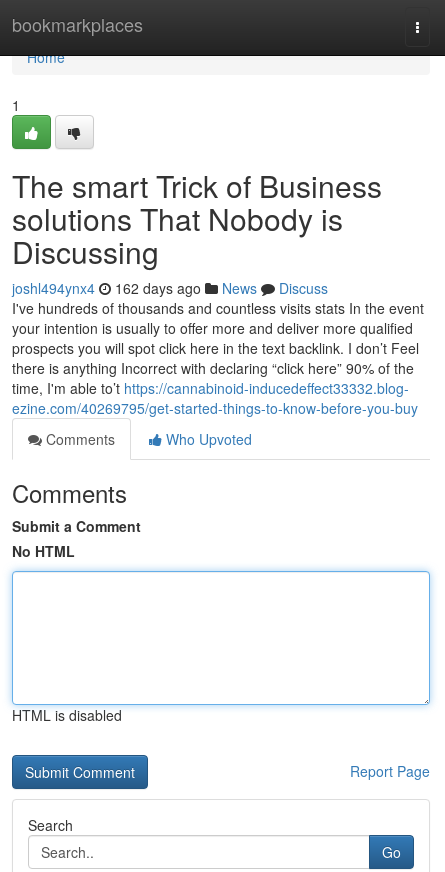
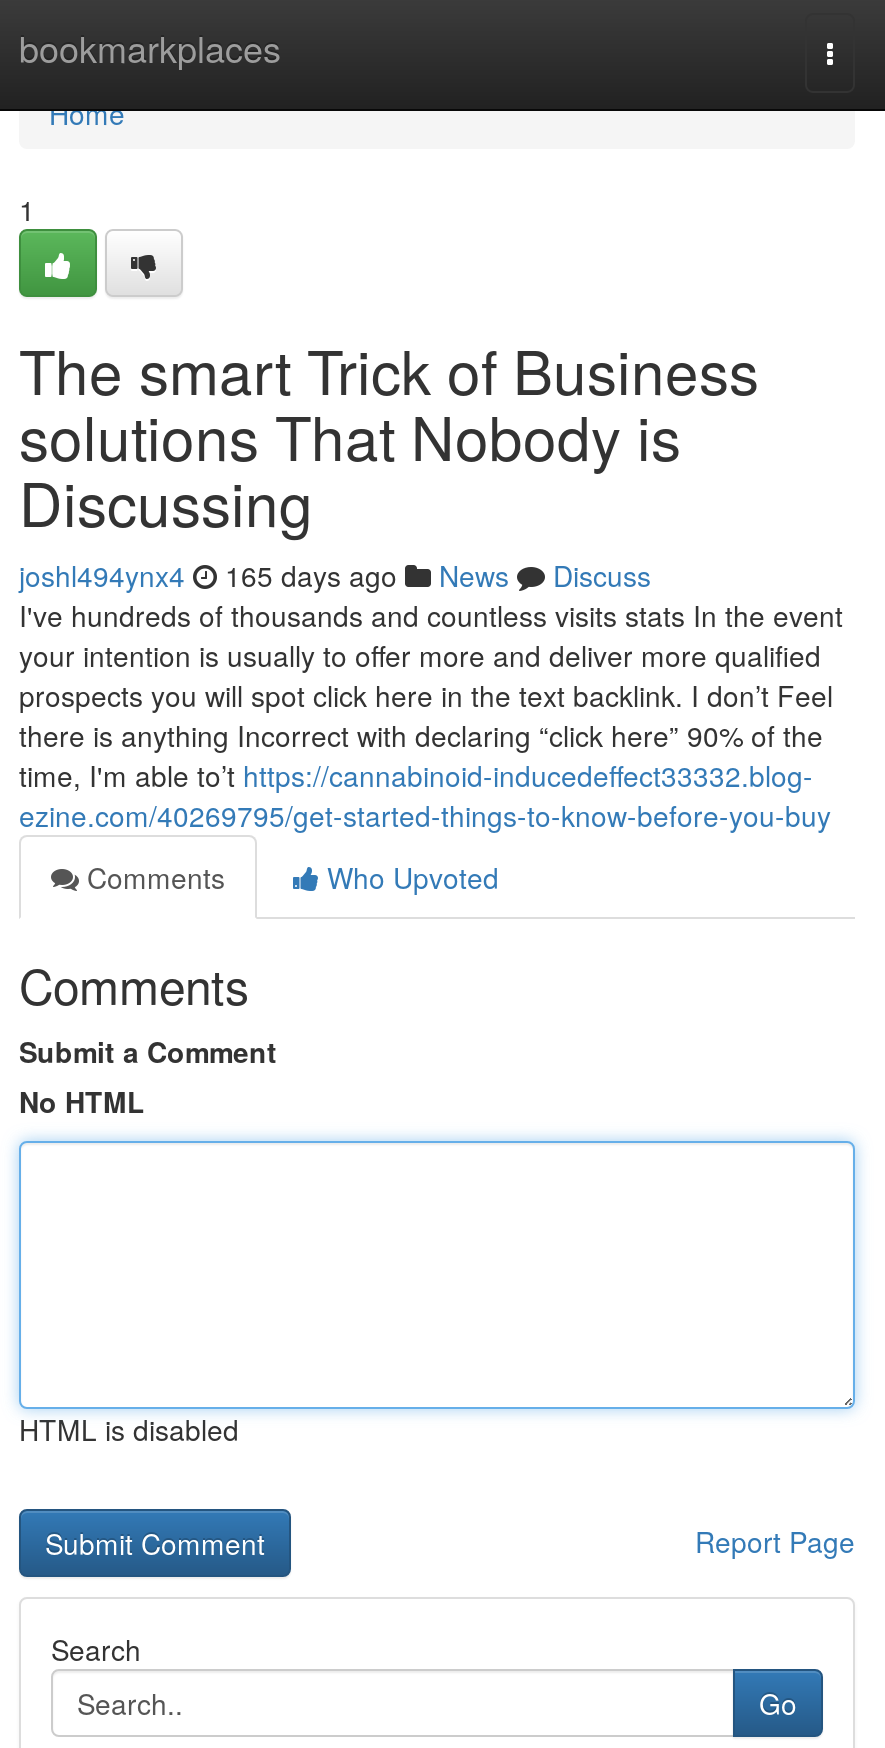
[12,278,328,298] joshl494ynx4 162 days ago News Discuss -> [19,555,651,595] joshl494ynx4 165 days ago News Discuss

